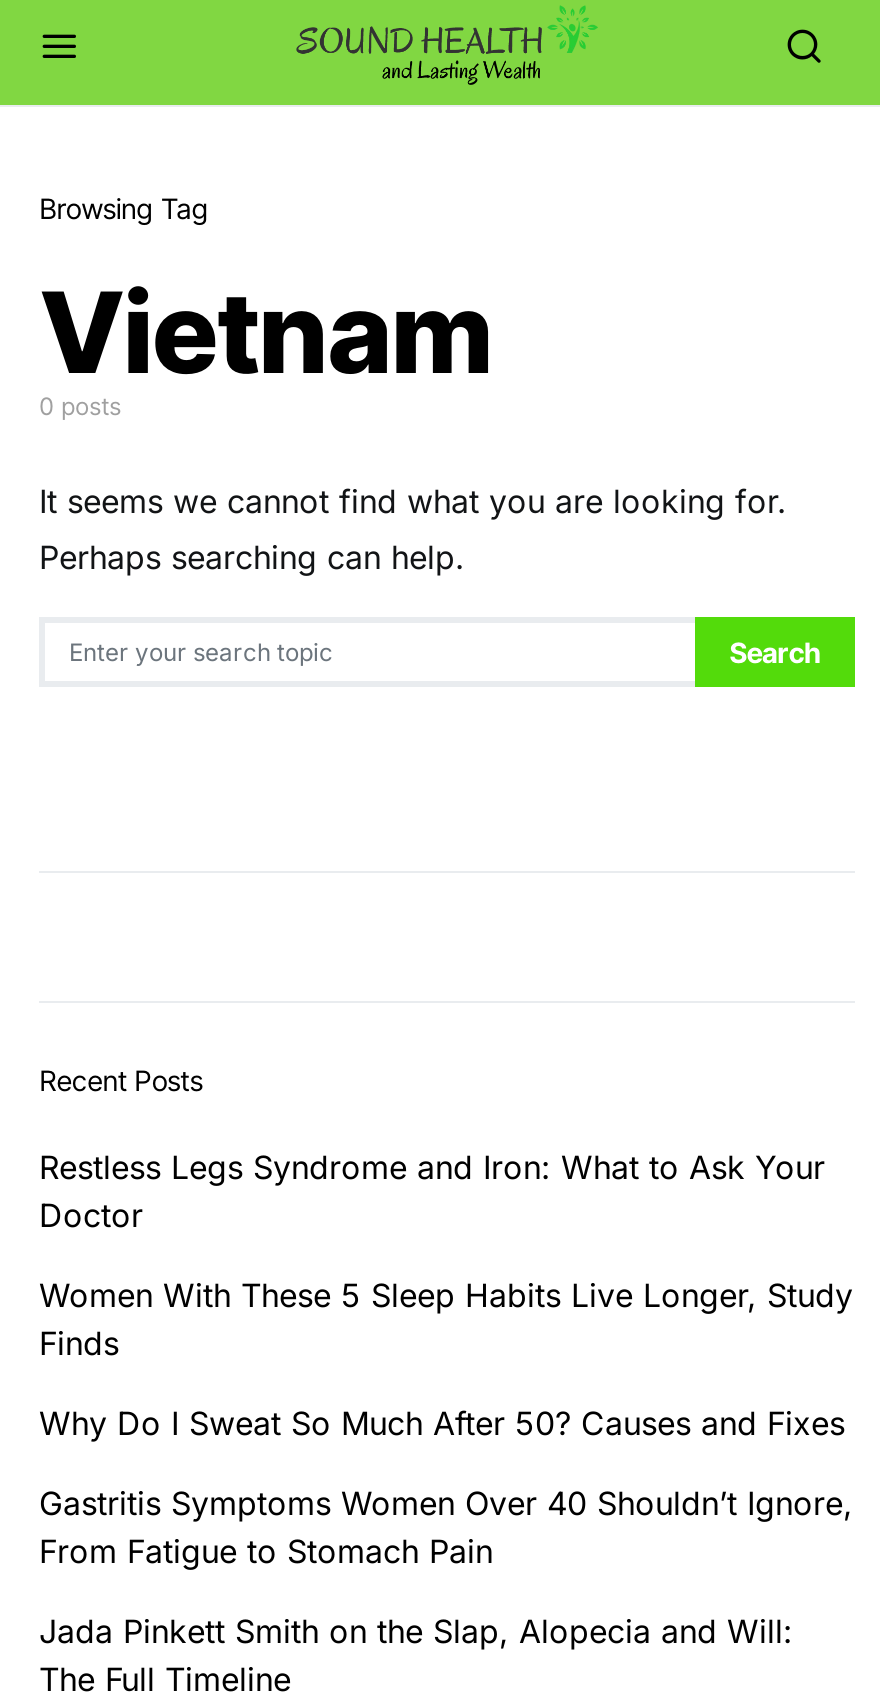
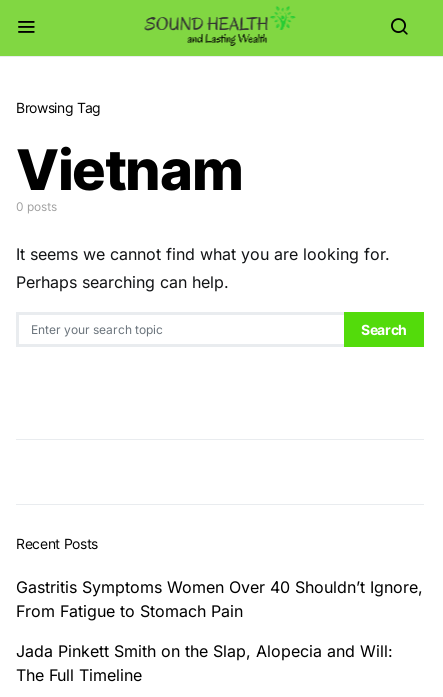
[39,1147,853,1443] Restless Legs Syndrome and Iron: What to Ask Your | Doctor | Women With These 5 Sleep Habits Live Longer, Study | Finds | Why Do I Sweat So Much After 50? Causes and Fixes -> none

